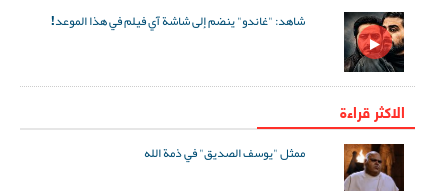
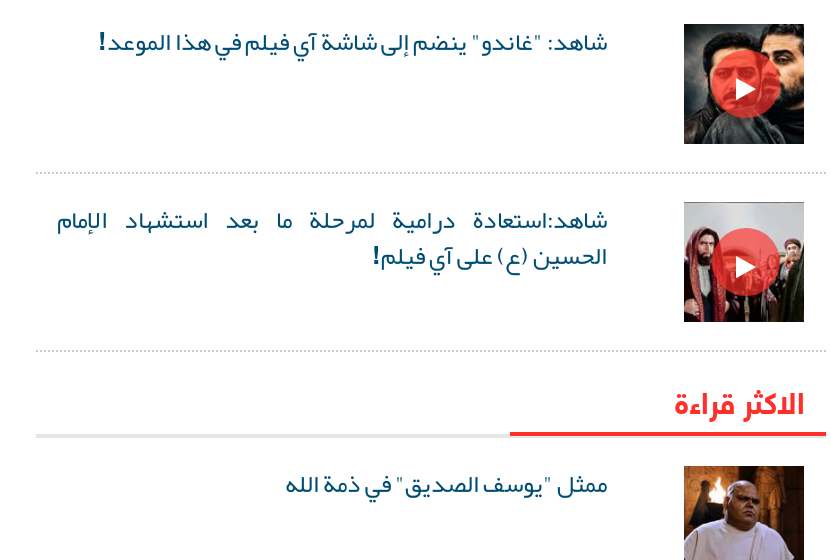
none -> [57,194,806,322] [image] | شاهد:استعادة درامية لمرحلة ما بعد استشهاد الإمام | الحسين (ع) على آي فيلم!

